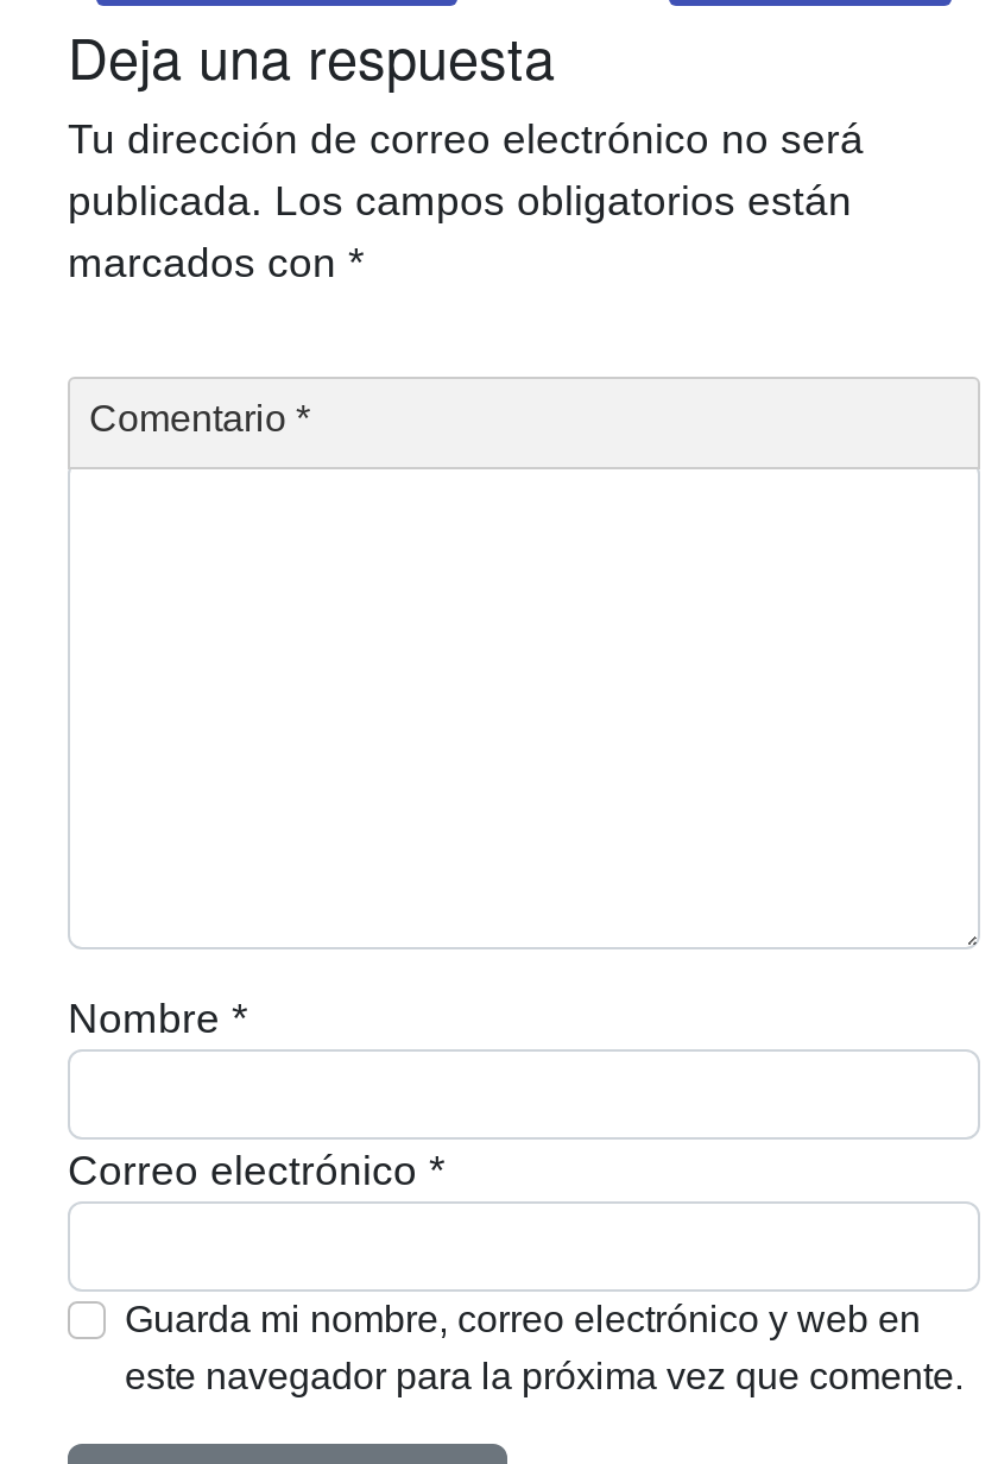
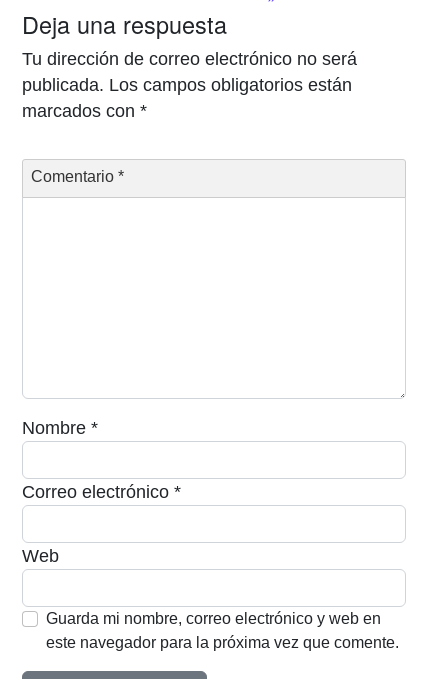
none -> [22,546,59,566] Web

